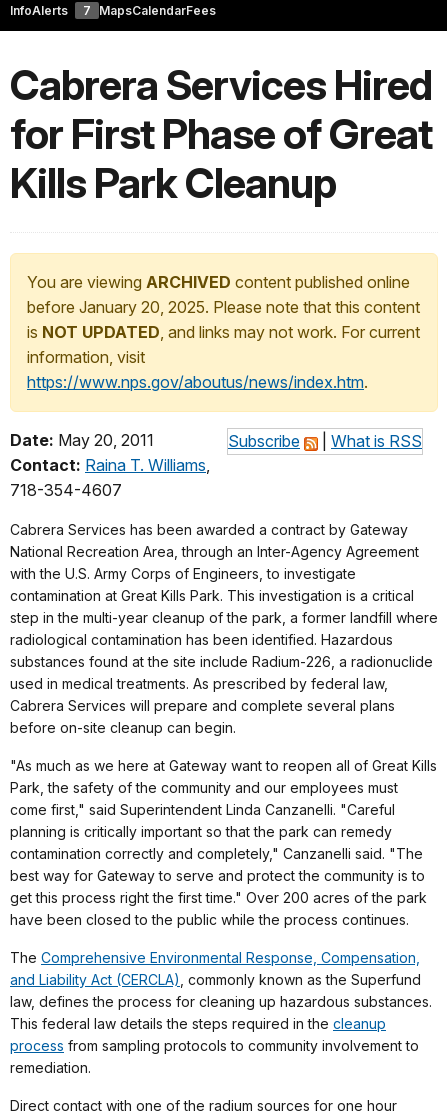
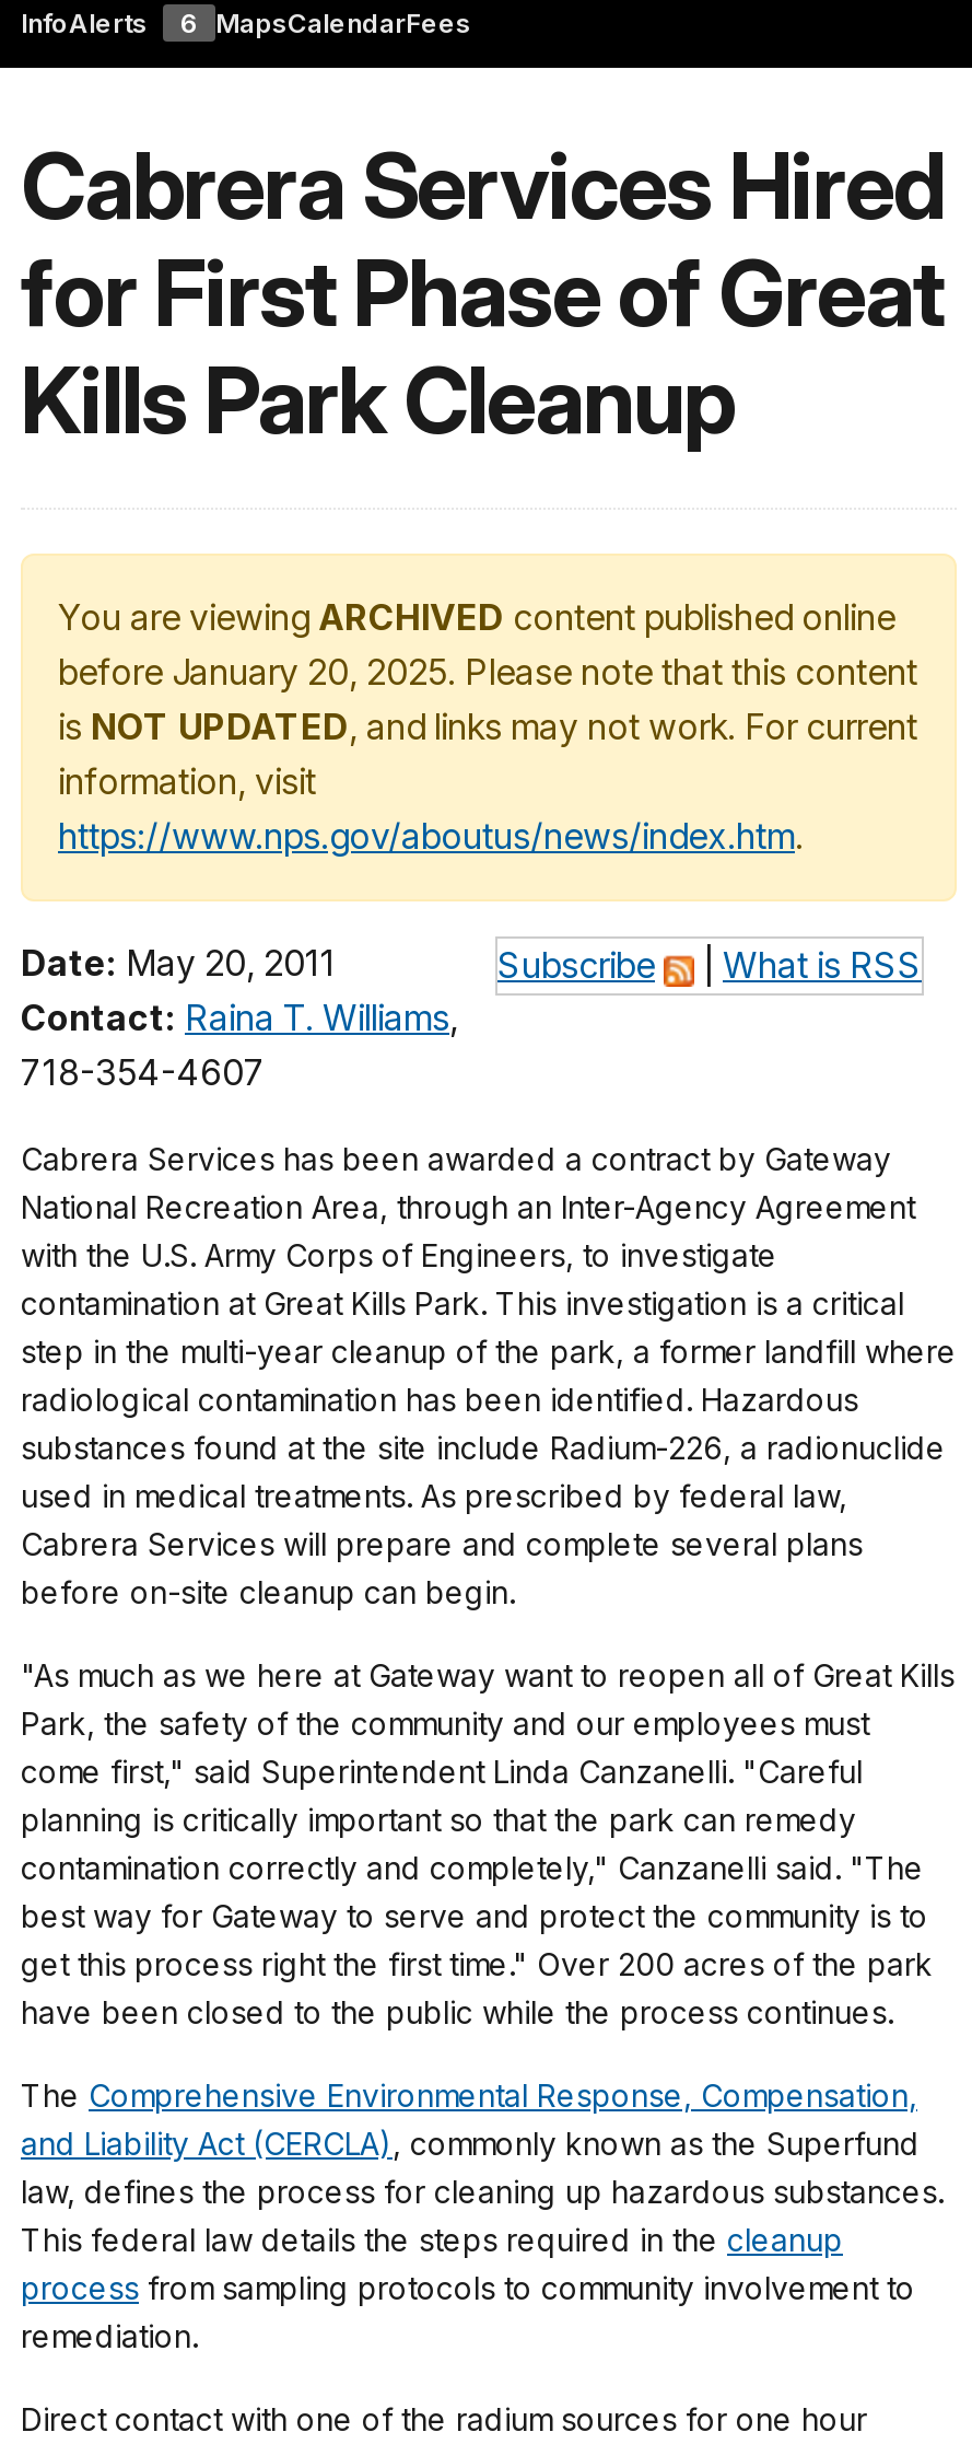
[83,3,216,18] 7 MapsCalendarFees -> [180,7,471,40] 6 MapsCalendarFees

